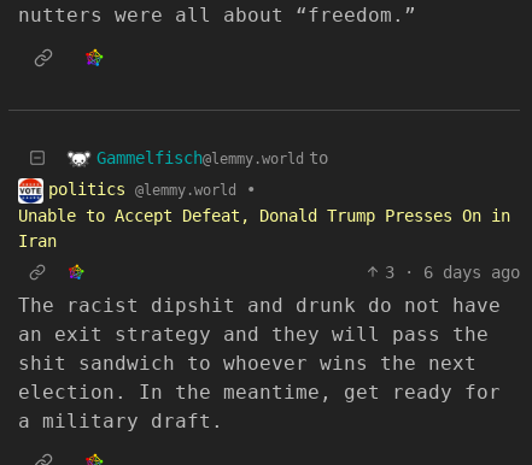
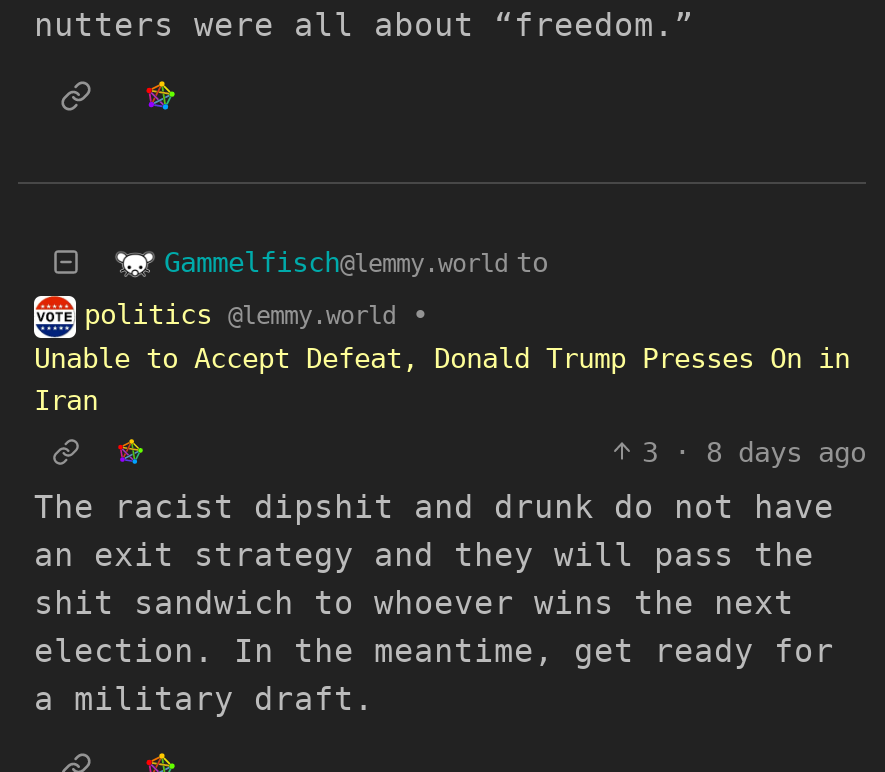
[385,262,520,281] 3 · 6 days ago -> [642,435,866,467] 3 · 8 days ago

